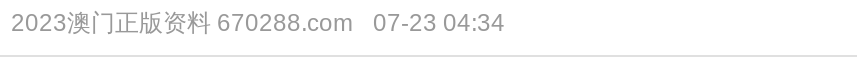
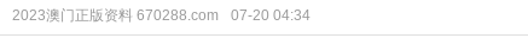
[11,9,505,37] 2023澳门正版资料 670288.com 07-23 04:34 -> [12,7,311,24] 2023澳门正版资料 670288.com 07-20 04:34

